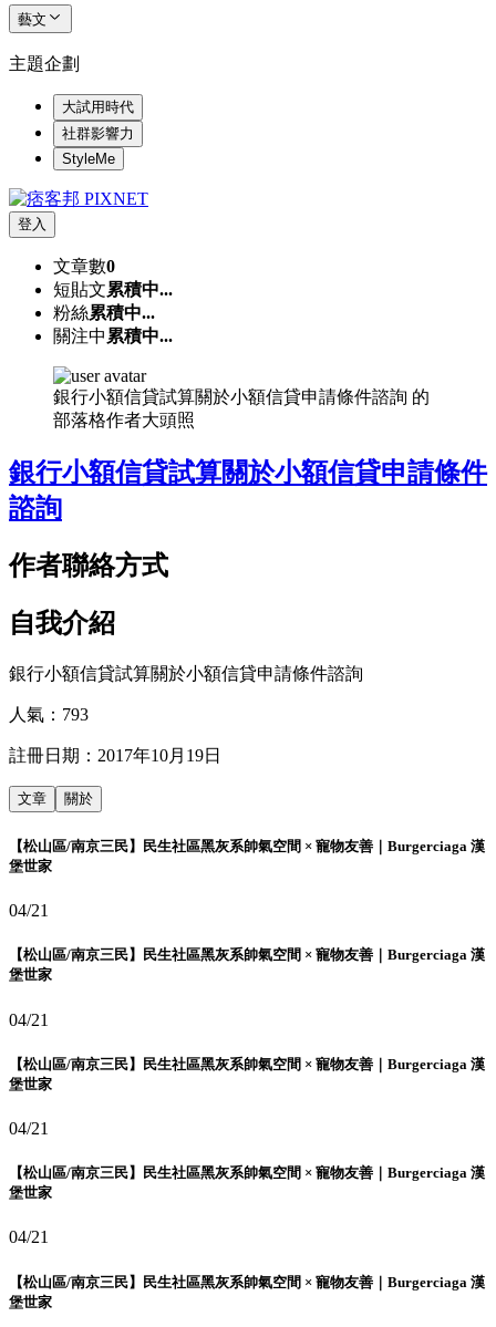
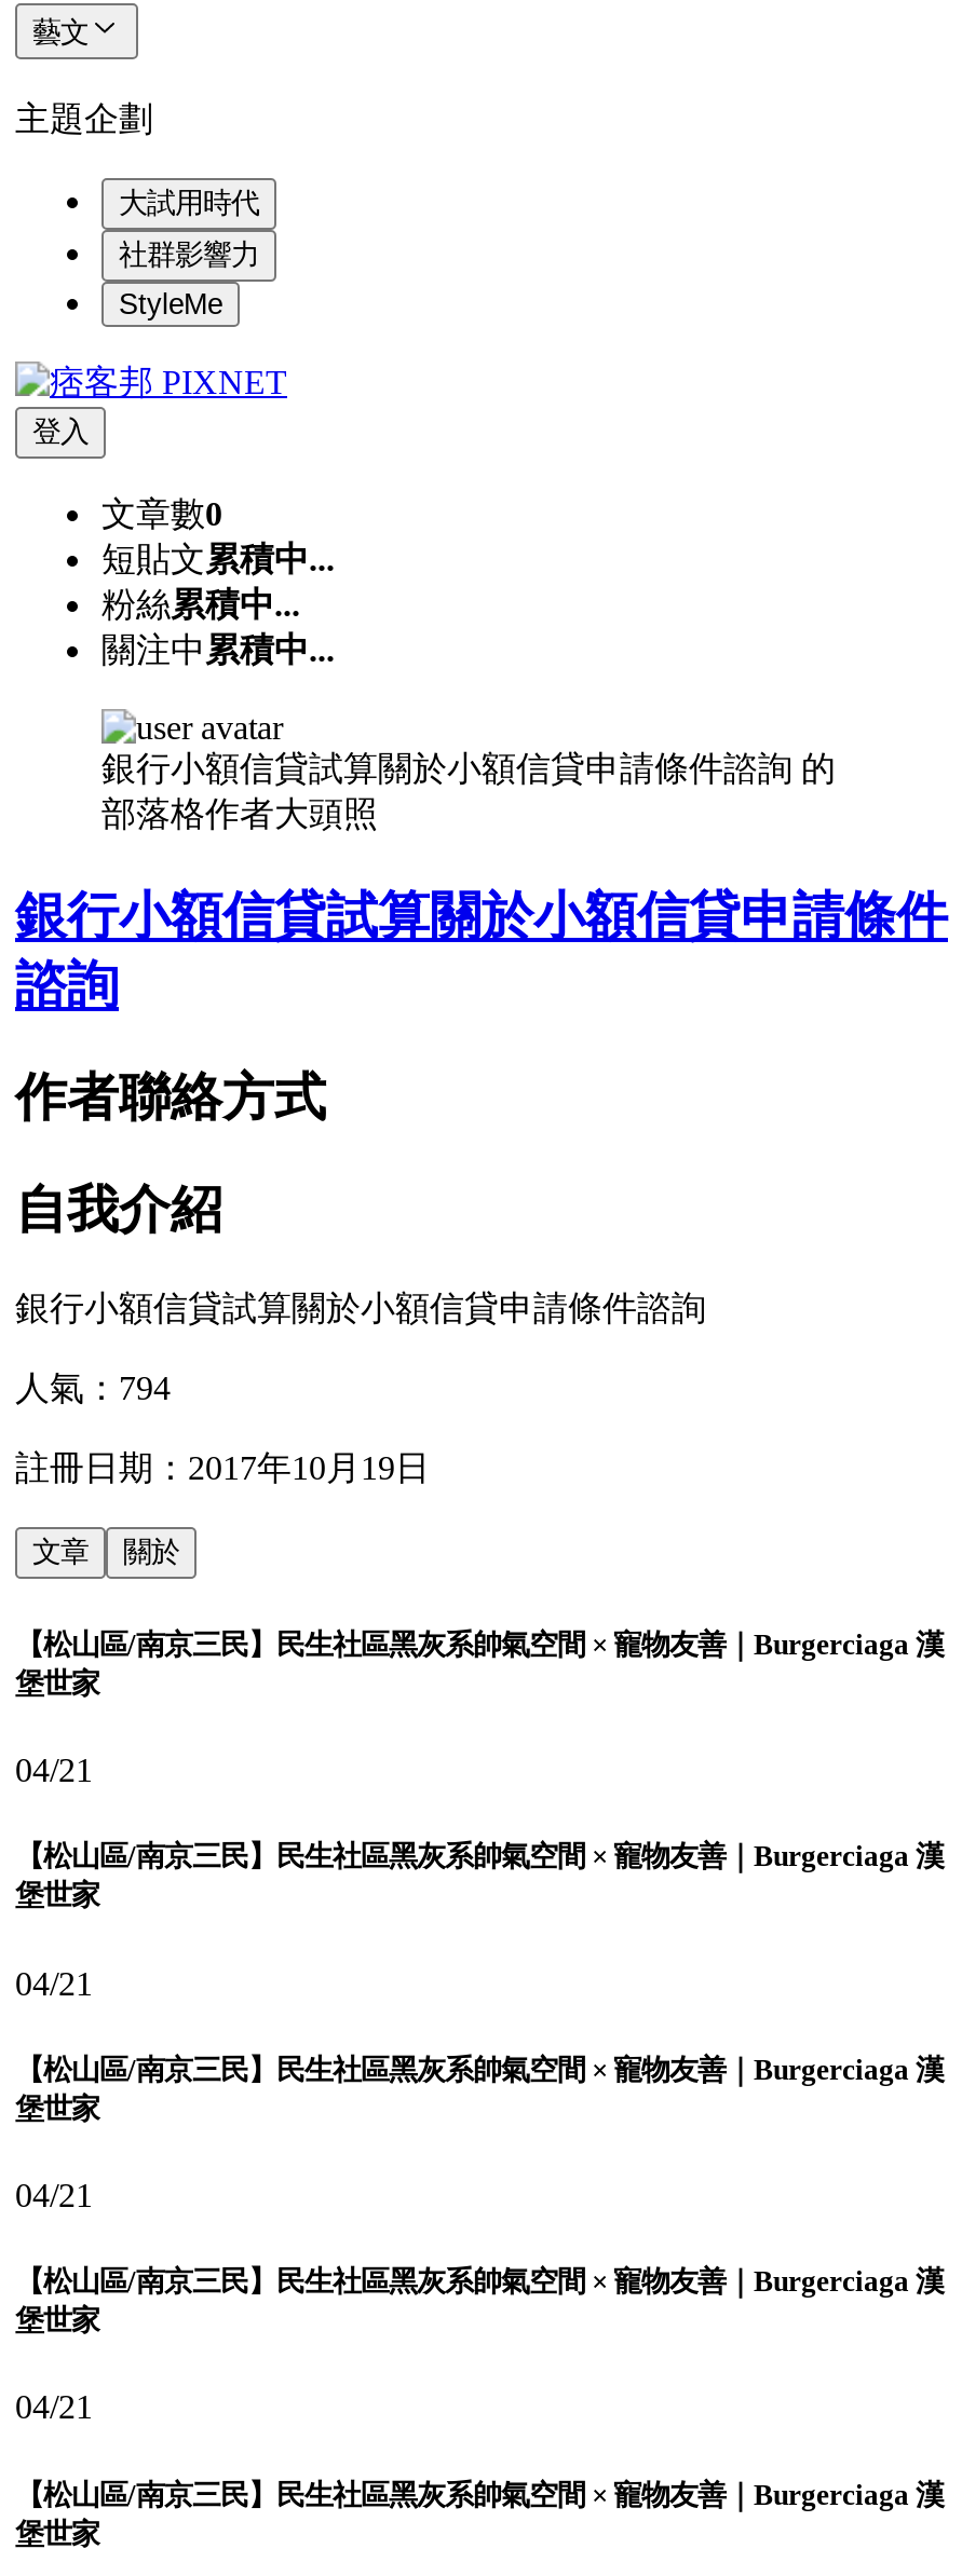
[9,705,89,724] 人氣：793 -> [15,1369,171,1406] 人氣：794

